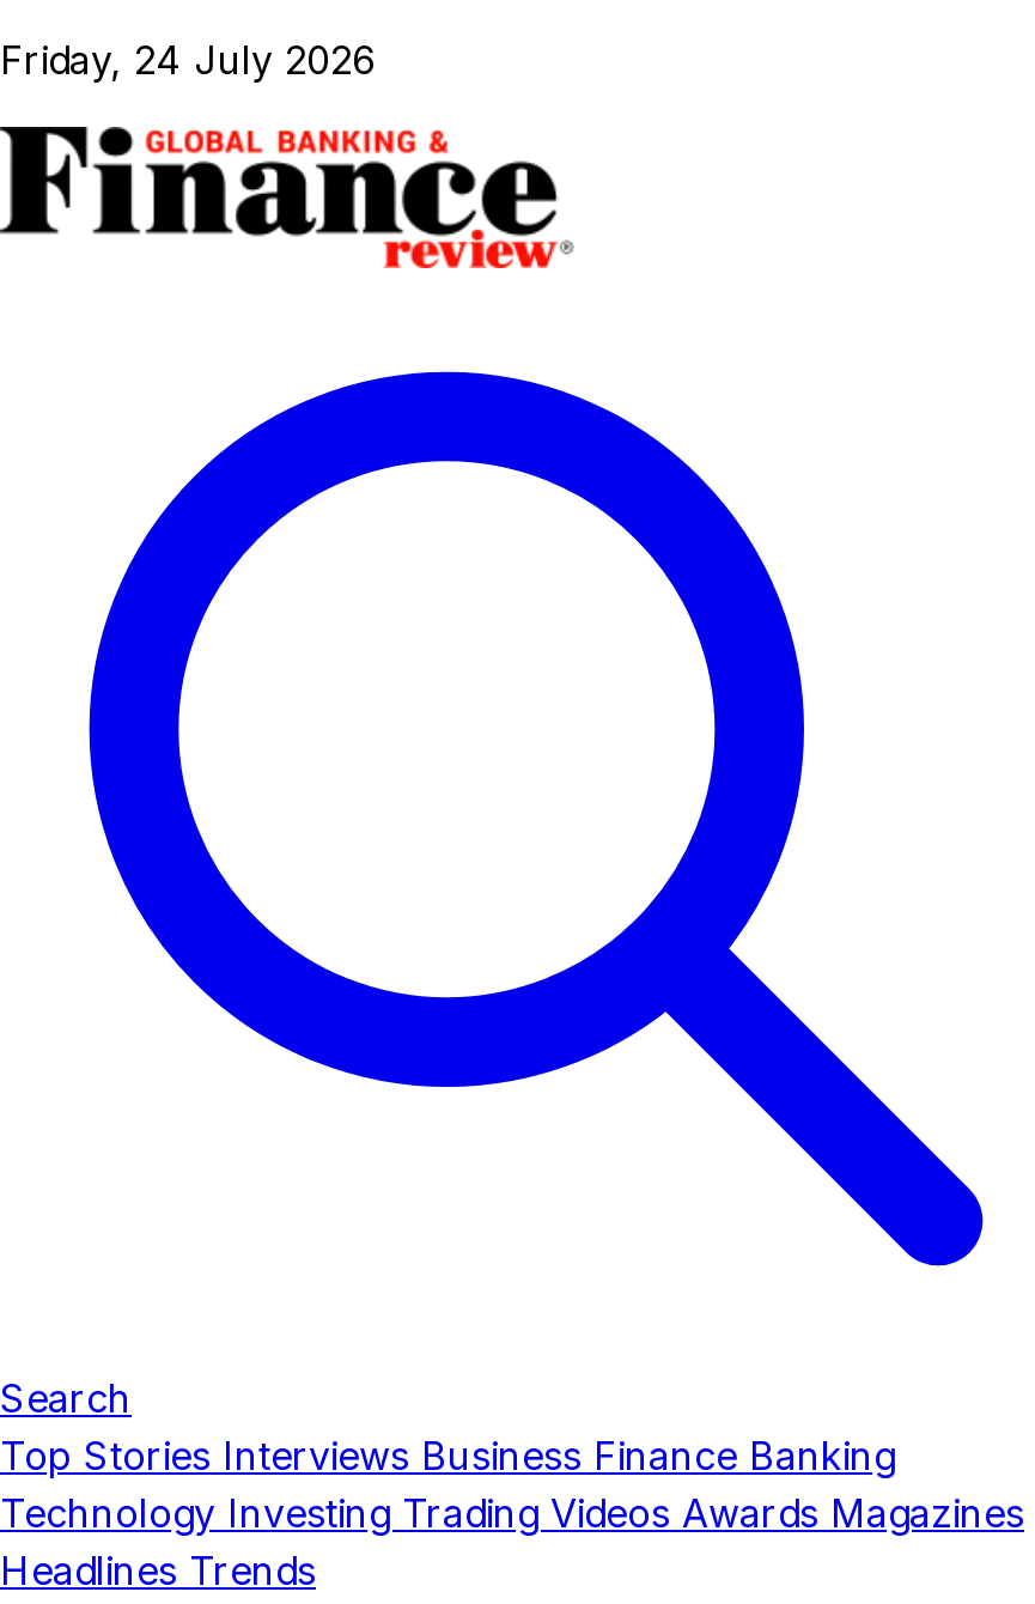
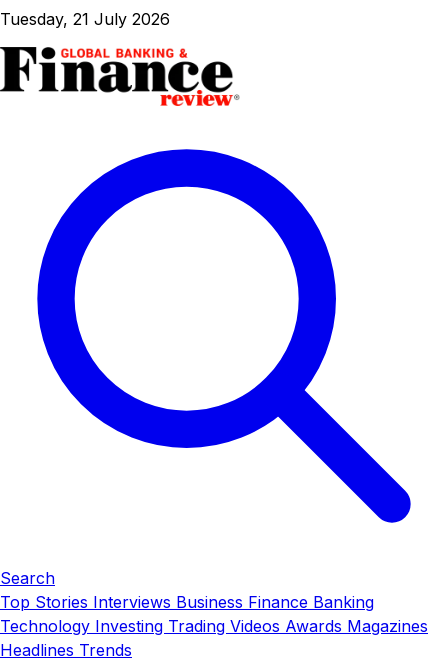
[0,36,376,84] Friday, 24 July 2026 -> [0,9,170,29] Tuesday, 21 July 2026

